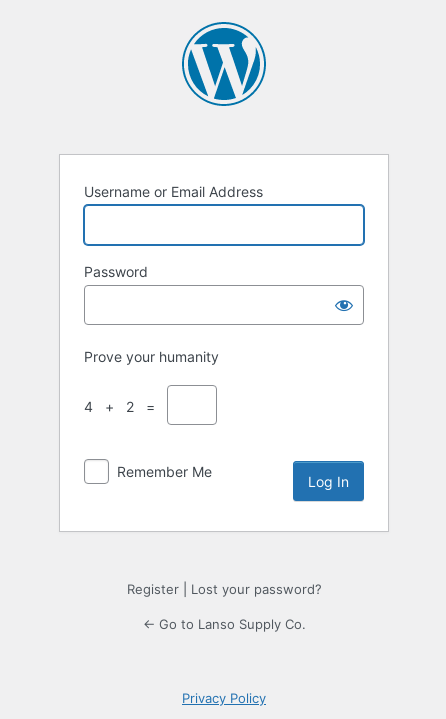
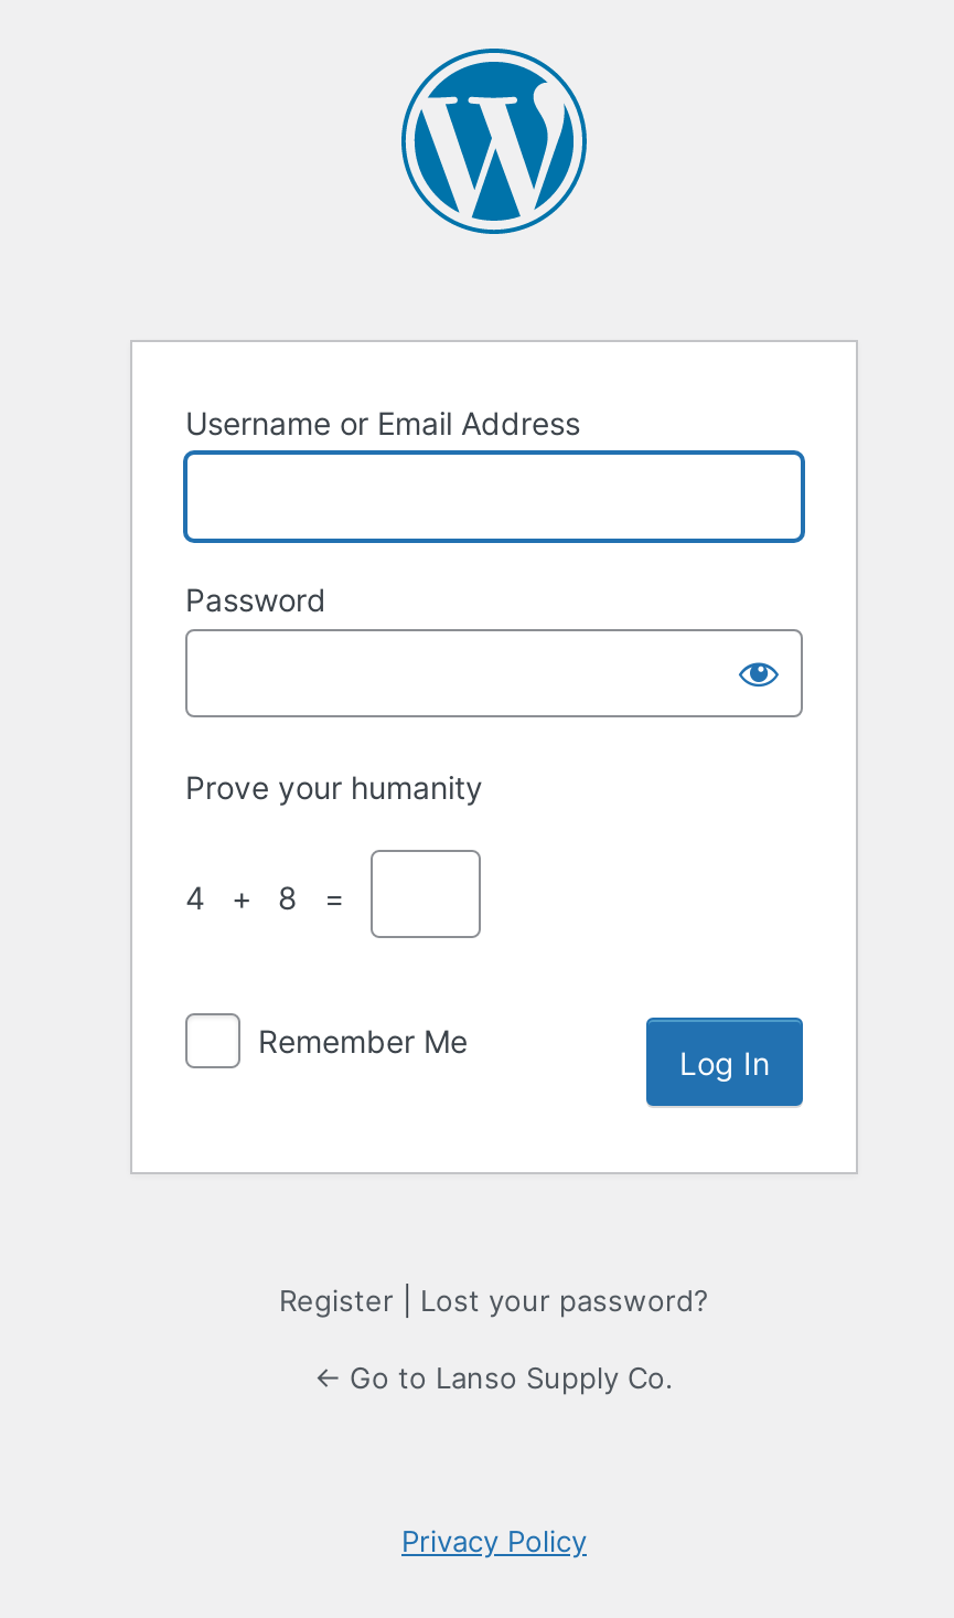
[84,398,163,415] 4 + 2 = -> [185,878,362,915] 4 + 8 =

